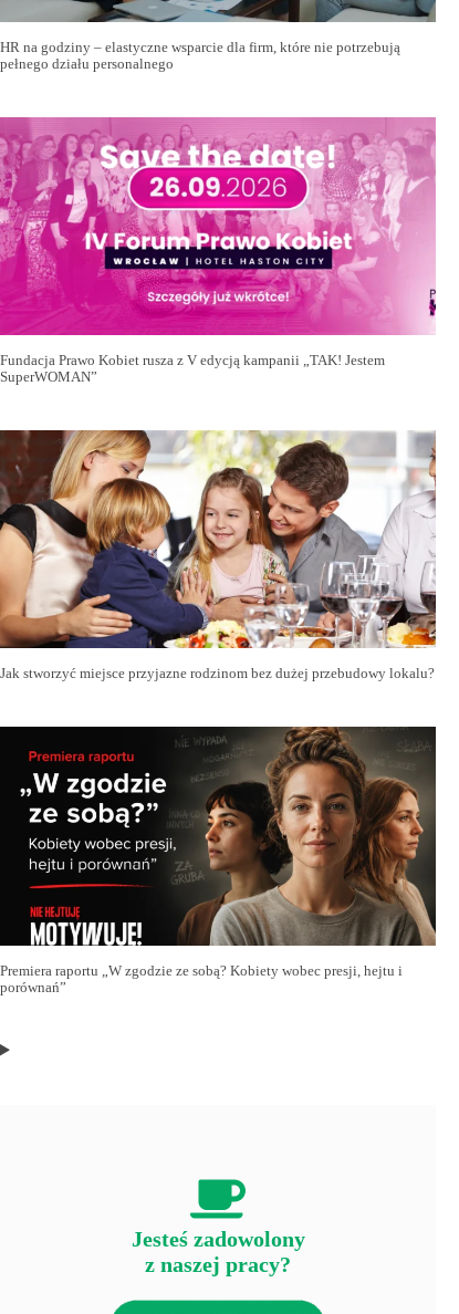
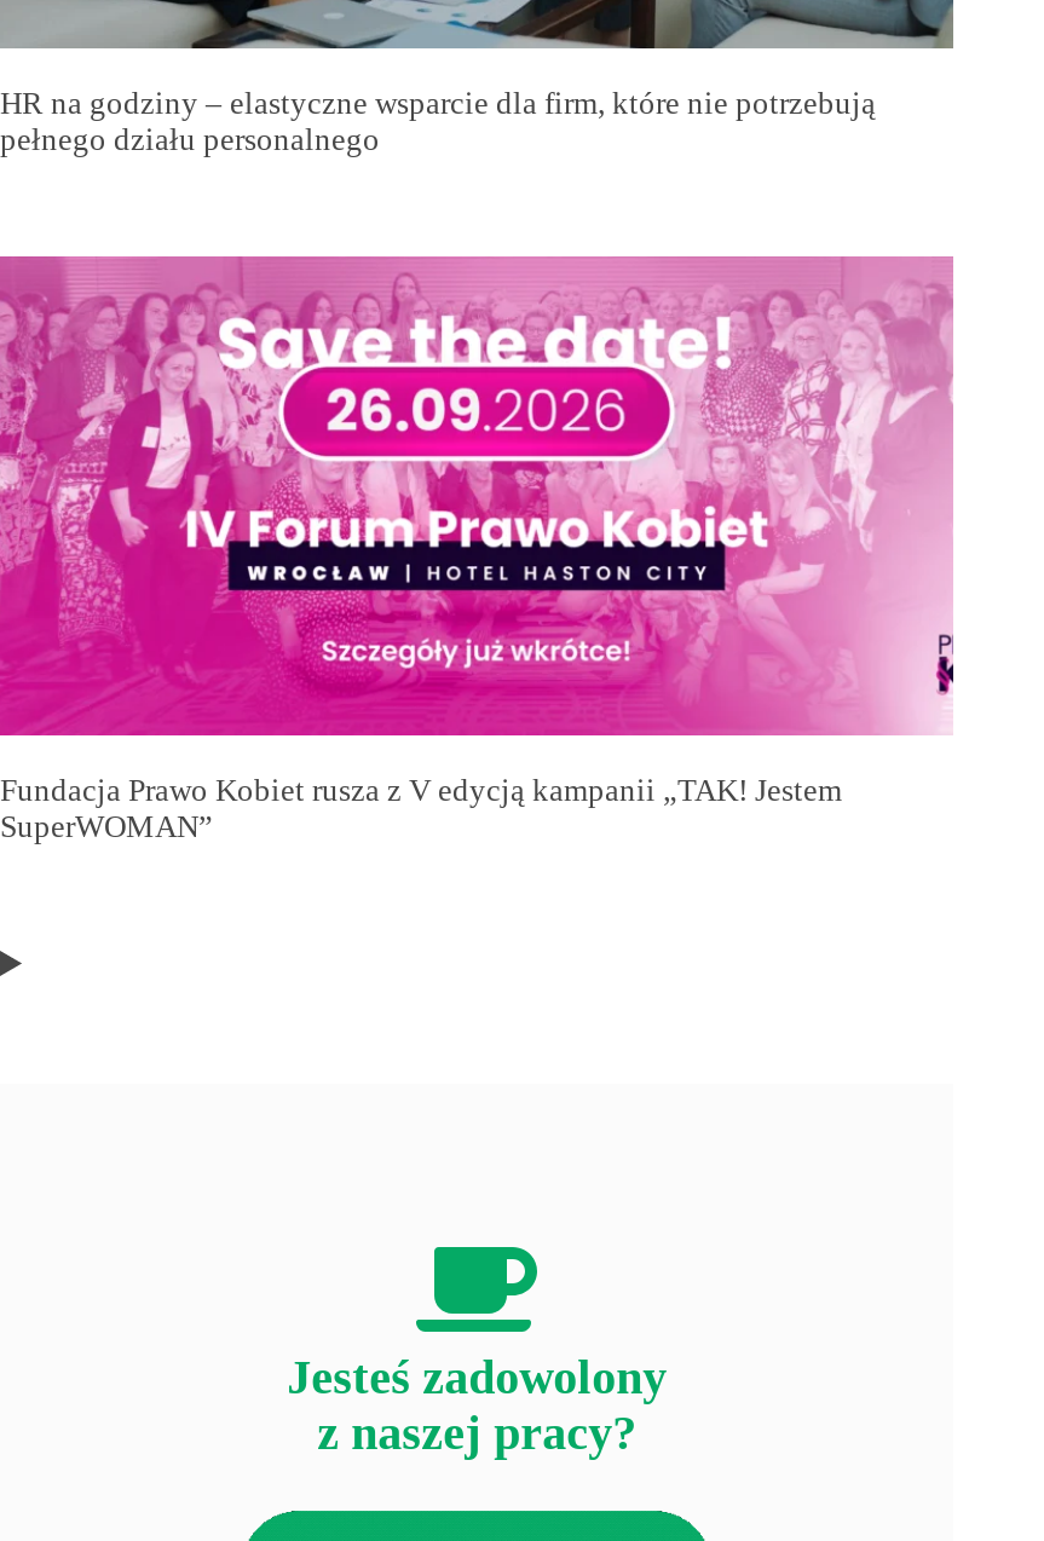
[0,429,437,682] [image] | Jak stworzyć miejsce przyjazne rodzinom bez dużej przebudowy lokalu? -> none
[0,726,437,995] [image] | Premiera raportu „W zgodzie ze sobą? Kobiety wobec presji, hejtu i | porównań” -> none

